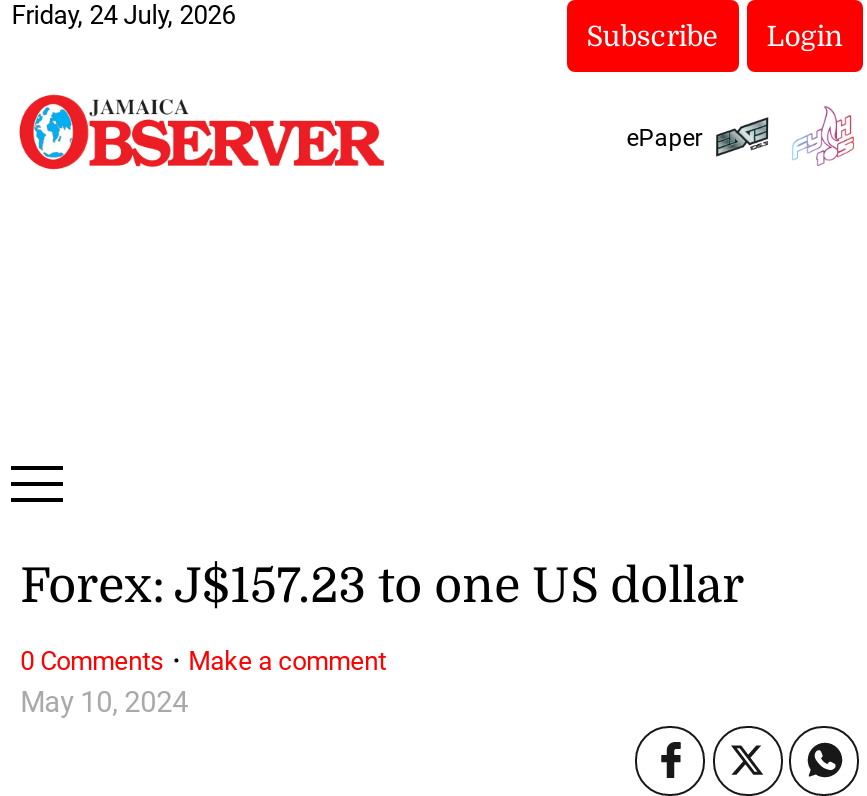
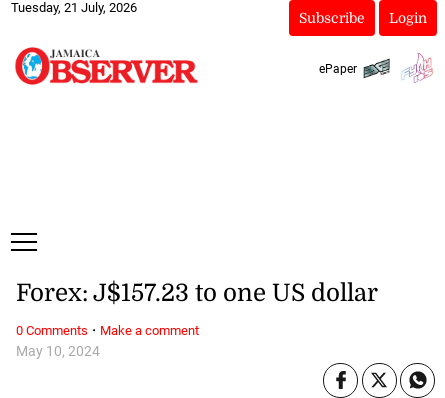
[11,0,235,30] Friday, 24 July, 2026 -> [11,0,137,15] Tuesday, 21 July, 2026

